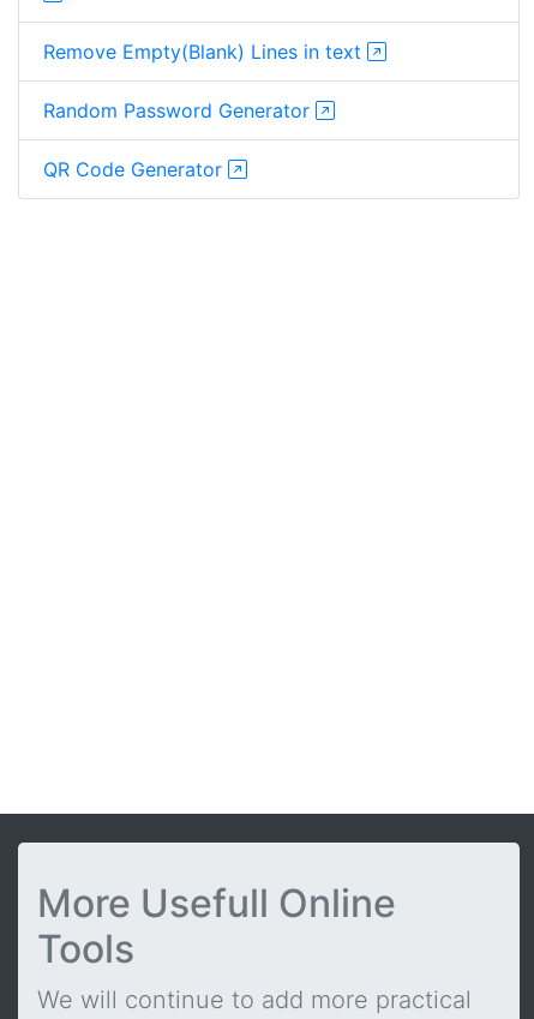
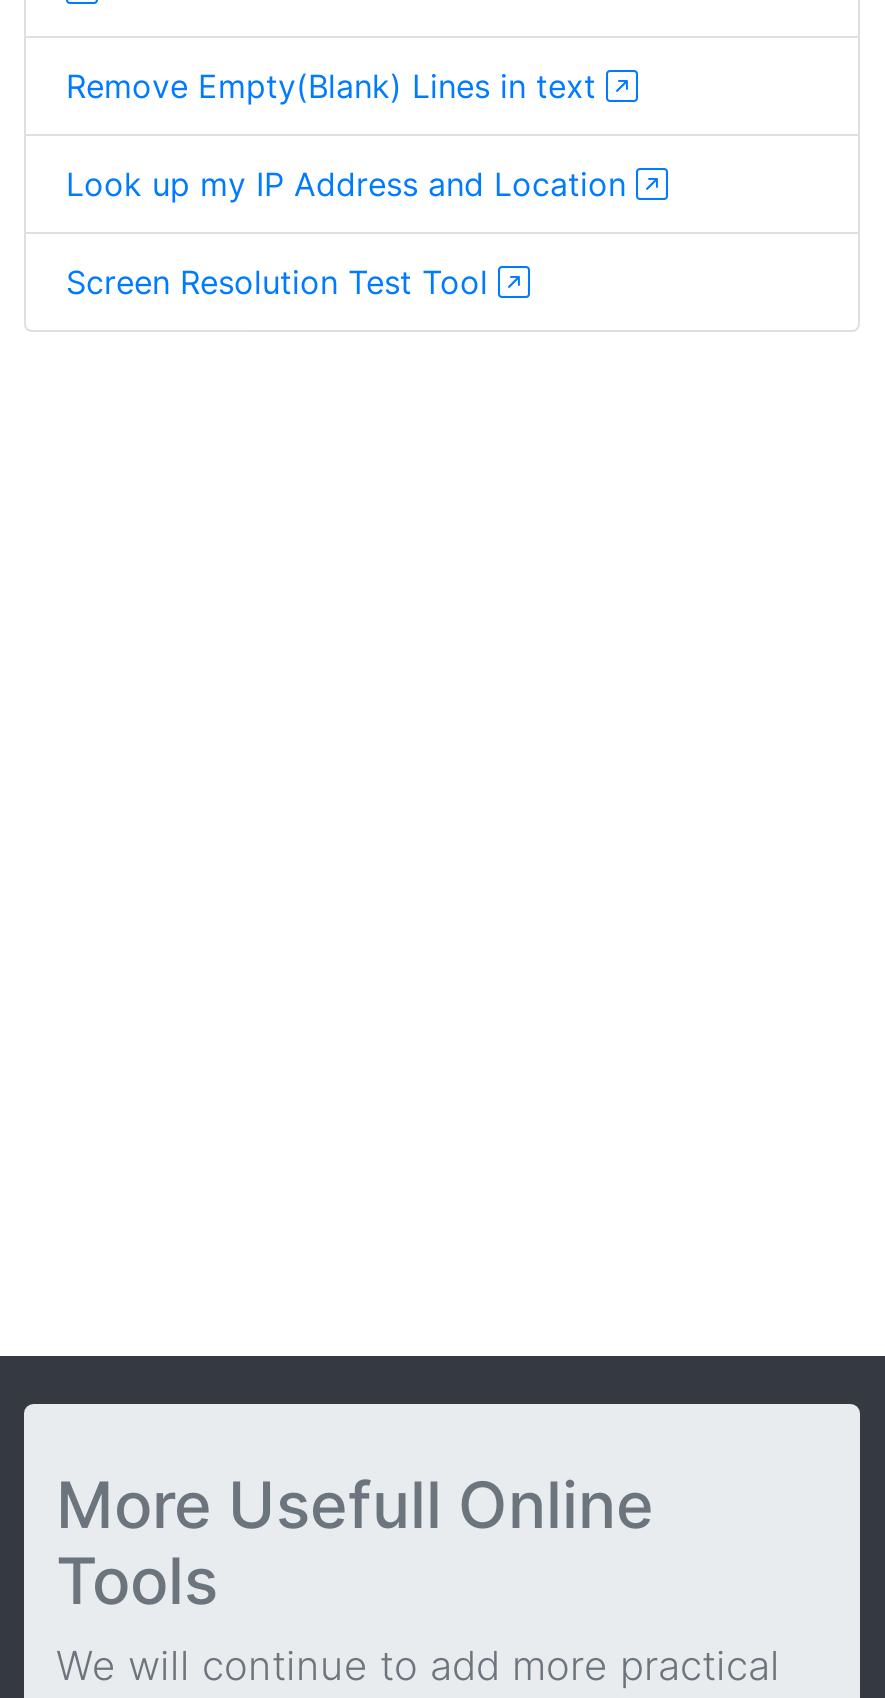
[43,98,316,122] Random Password Generator -> [66,164,636,204] Look up my IP Address and Location
[43,157,228,181] QR Code Generator -> [66,262,498,302] Screen Resolution Test Tool

